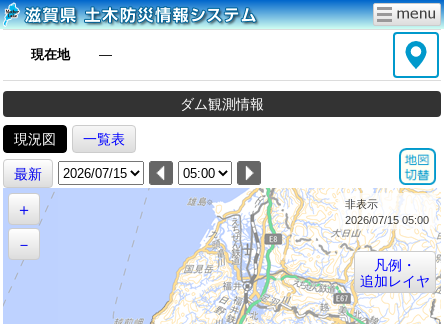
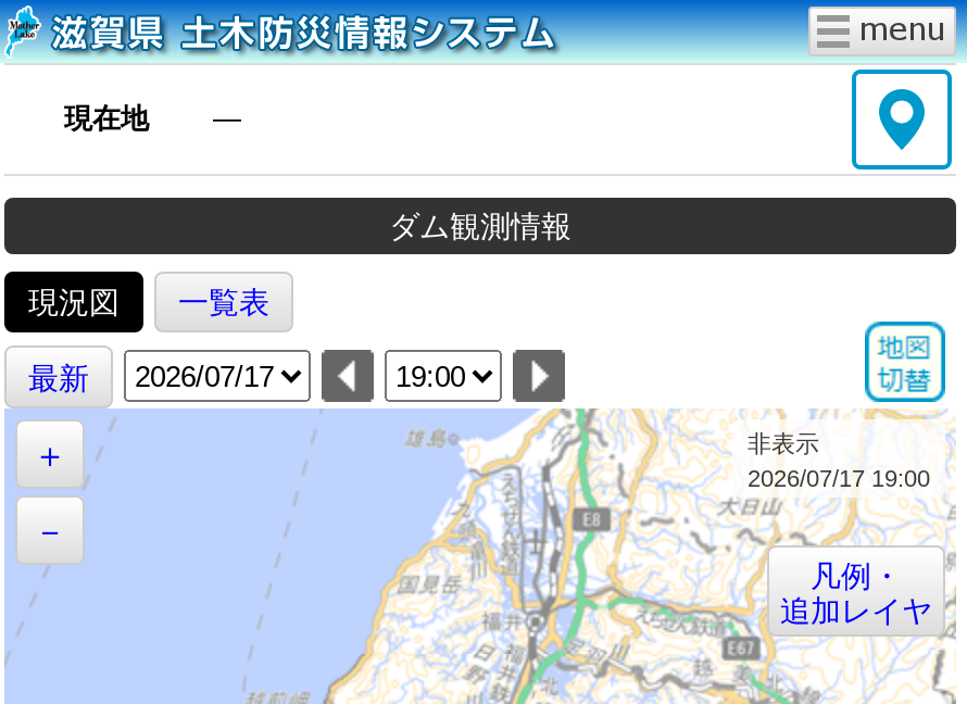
[345,214,429,226] 2026/07/15 05:00 -> [748,465,930,491] 2026/07/17 19:00

